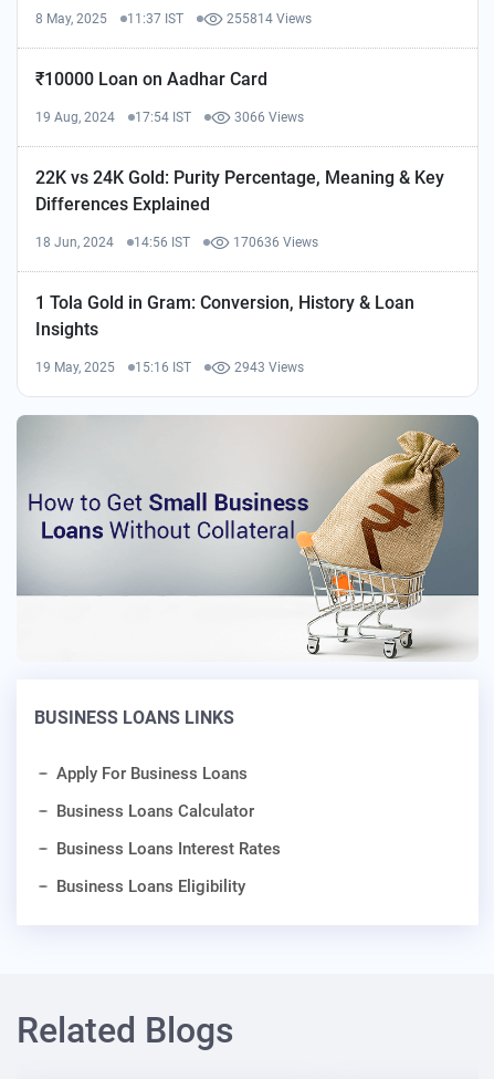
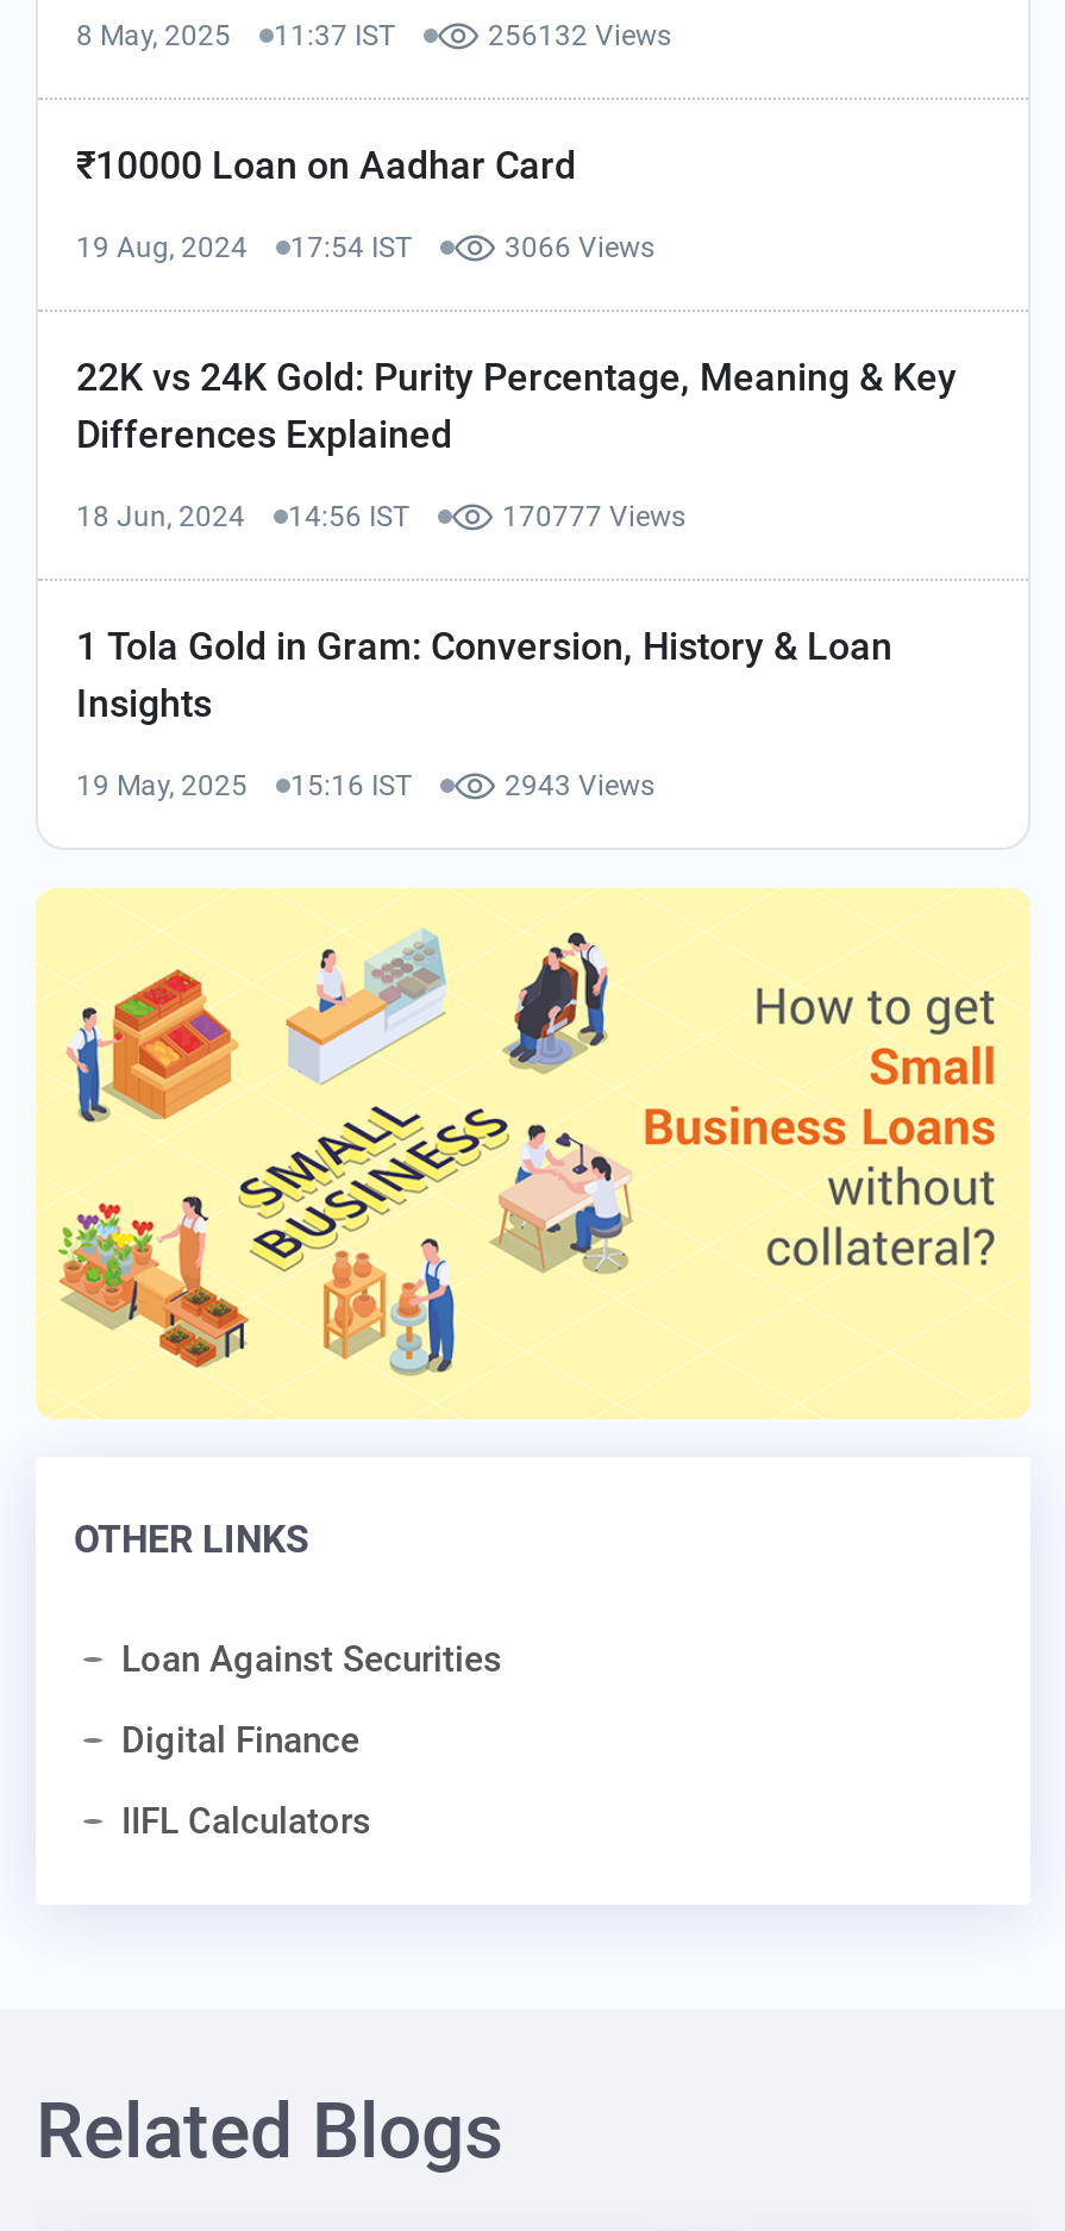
[227,12,312,27] 255814 Views -> [488,19,671,52] 256132 Views
[233,235,318,251] 170636 Views -> [502,500,685,533] 170777 Views
[15,414,480,662] [image] -> [36,887,1030,1420] [image]
[34,707,281,897] BUSINESS LOANS LINKS | Apply For Business Loans | Business Loans Calculator | Business Loans Interest Rates | Business Loans Eligibility -> [74,1516,502,1842] OTHER LINKS | Loan Against Securities | Digital Finance | IIFL Calculators

